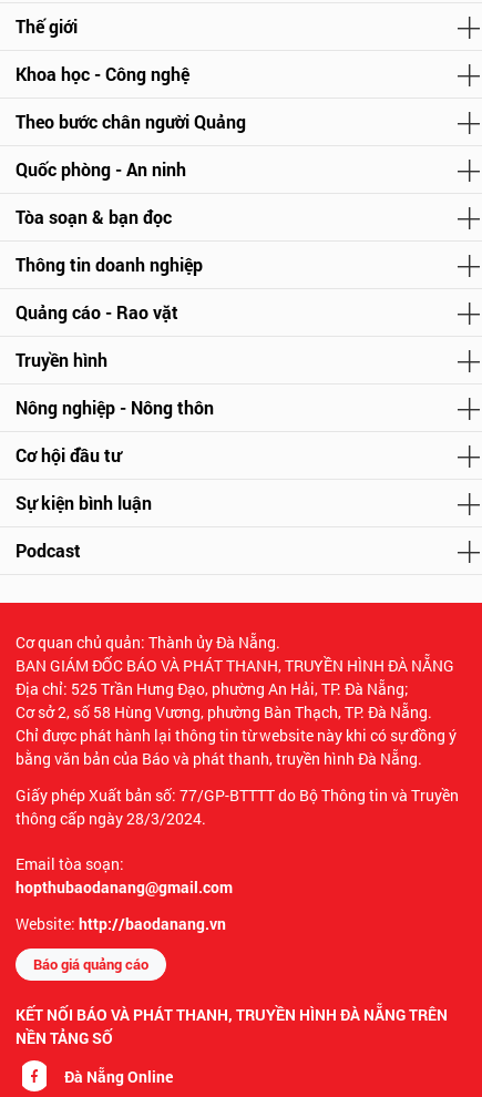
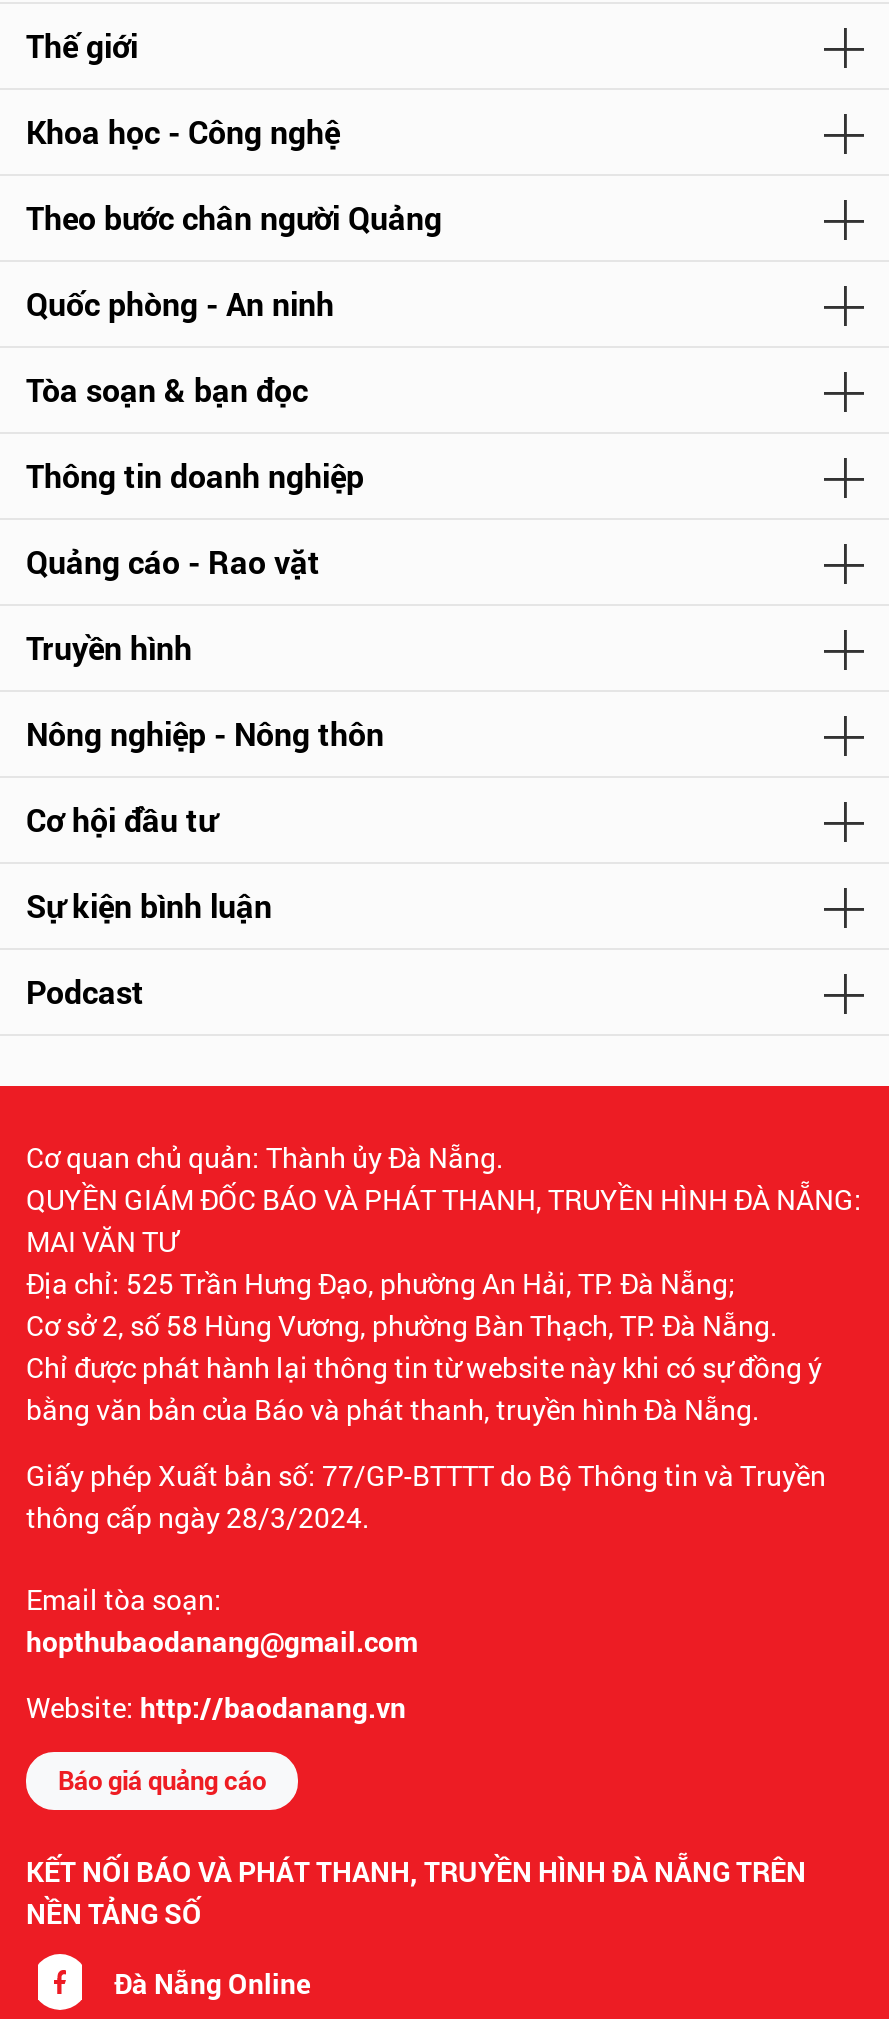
[16,655,454,676] BAN GIÁM ĐỐC BÁO VÀ PHÁT THANH, TRUYỀN HÌNH ĐÀ NẴNG -> [26,1181,862,1261] QUYỀN GIÁM ĐỐC BÁO VÀ PHÁT THANH, TRUYỀN HÌNH ĐÀ NẴNG: | MAI VĂN TƯ

